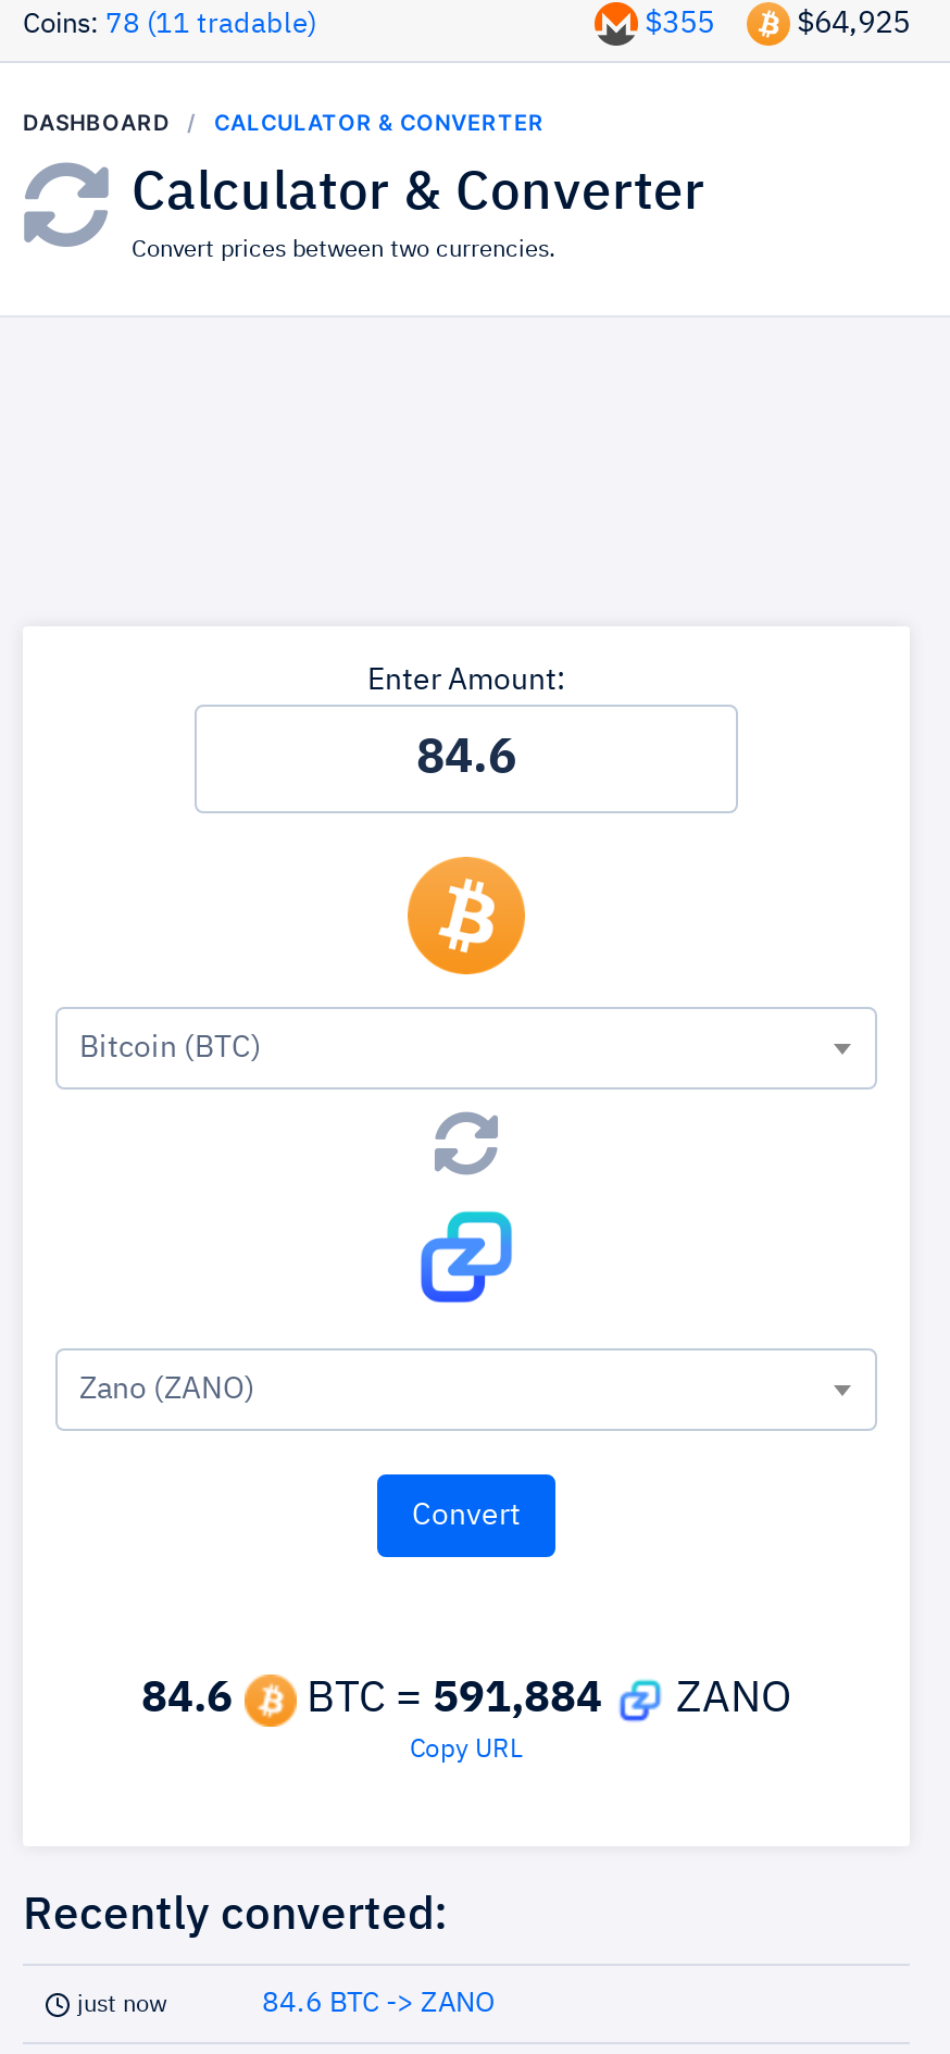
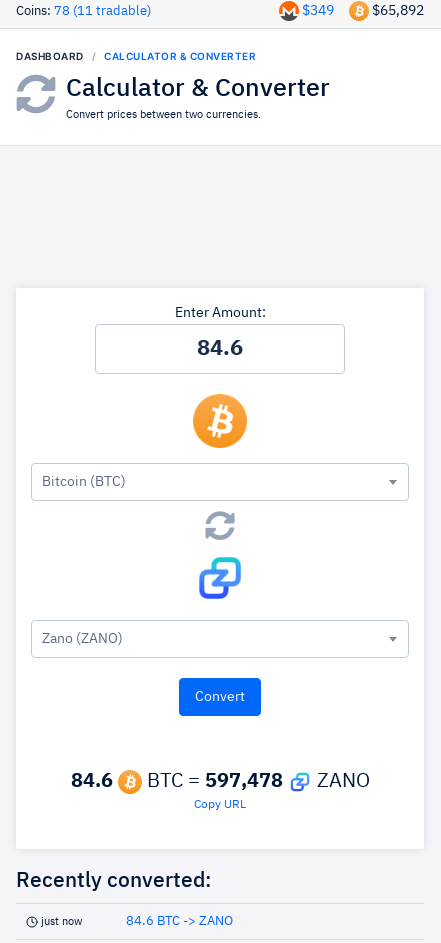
[645,9,714,39] $355 -> [302,4,334,18] $349
[797,9,910,39] $64,925 -> [372,4,424,18] $65,892
[141,1677,791,1720] 84.6 BTC = 591,884 ZANO -> [70,771,369,791] 84.6 BTC = 597,478 ZANO

